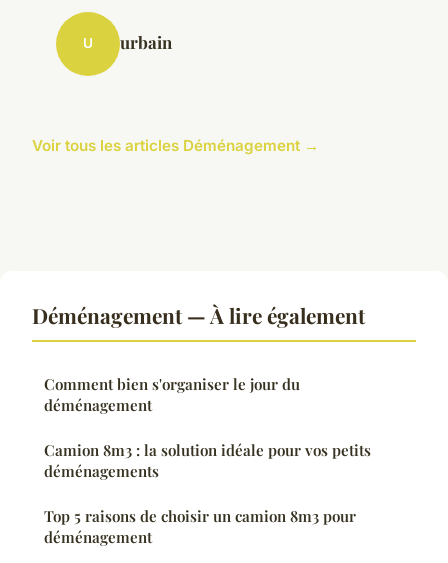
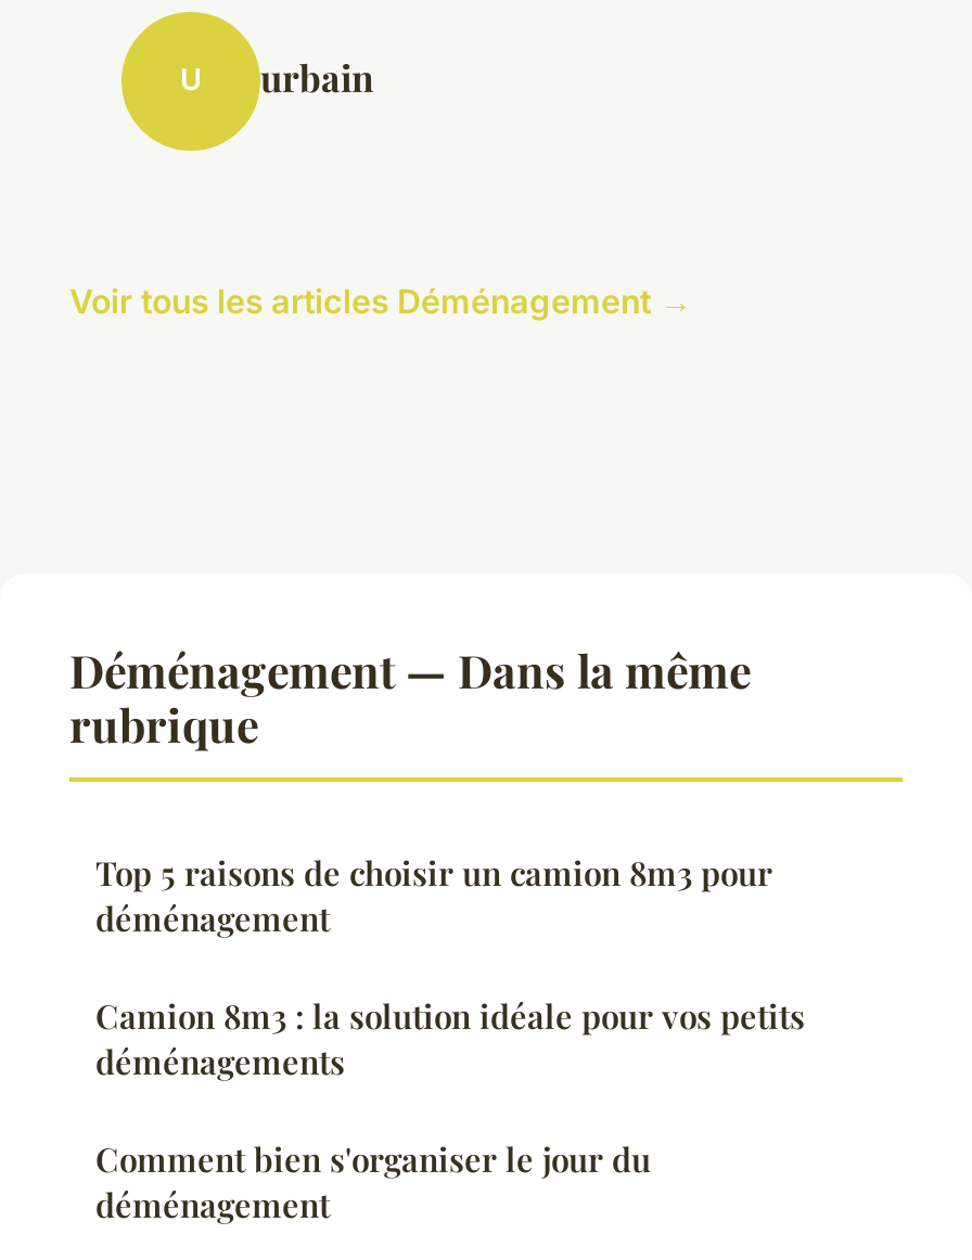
[32,301,365,329] Déménagement — À lire également -> [69,638,751,753] Déménagement — Dans la même | rubrique
moved [44,374,300,394] -> [95,1137,651,1180]: Comment bien s'organiser le jour du
moved [44,506,356,526] -> [95,850,772,894]: Top 5 raisons de choisir un camion 8m3 pour

